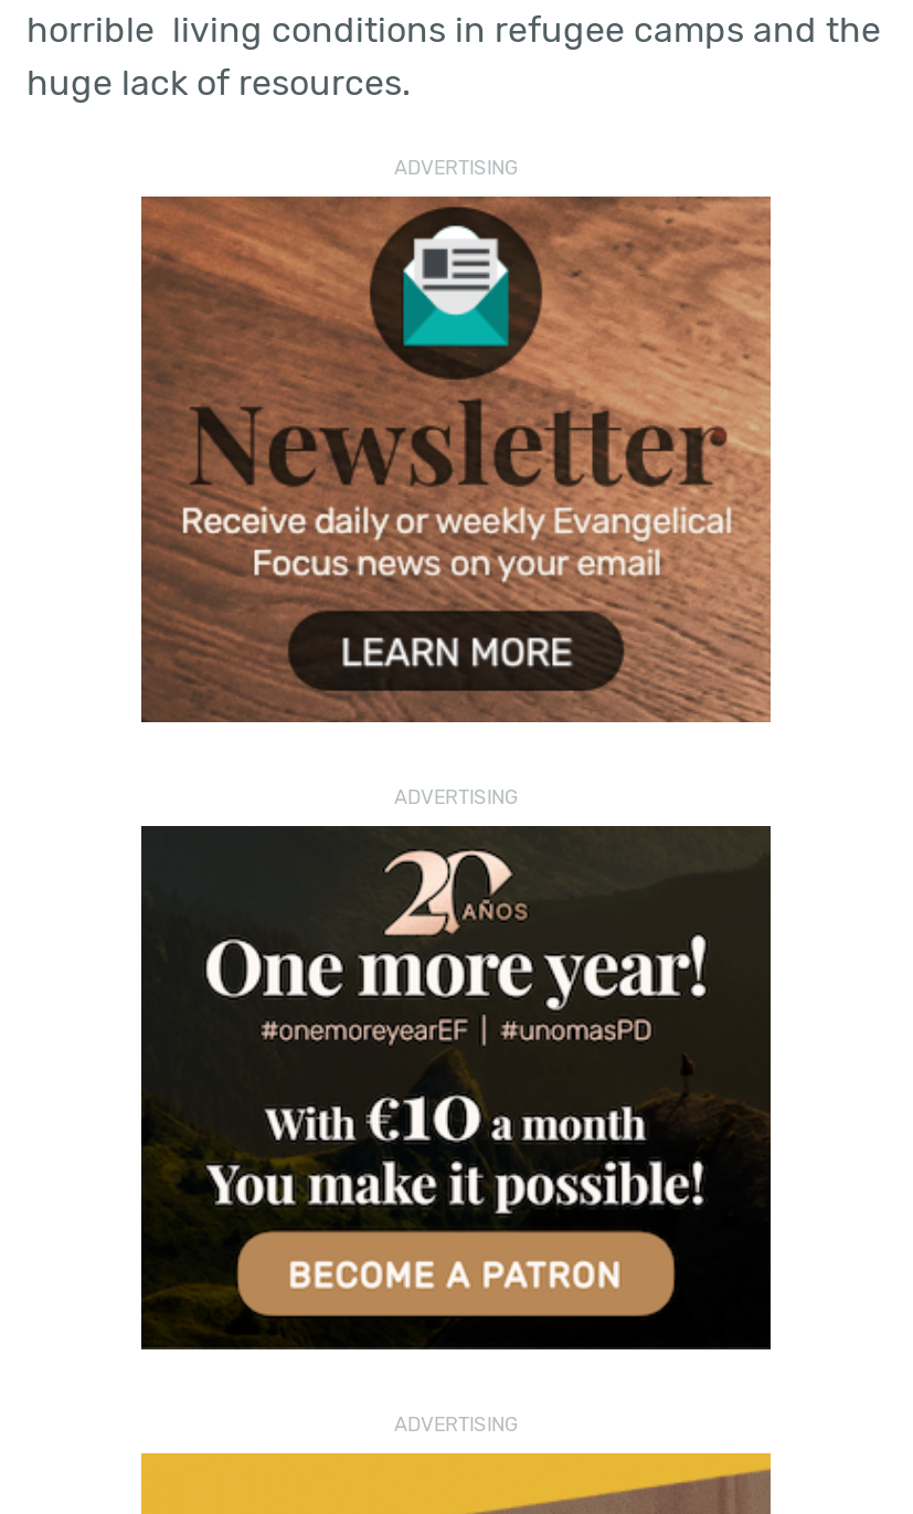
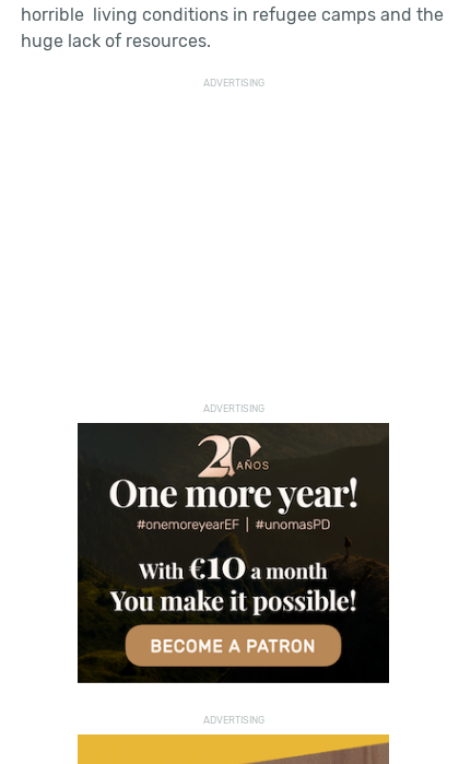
[139,194,773,724] [image] -> none

